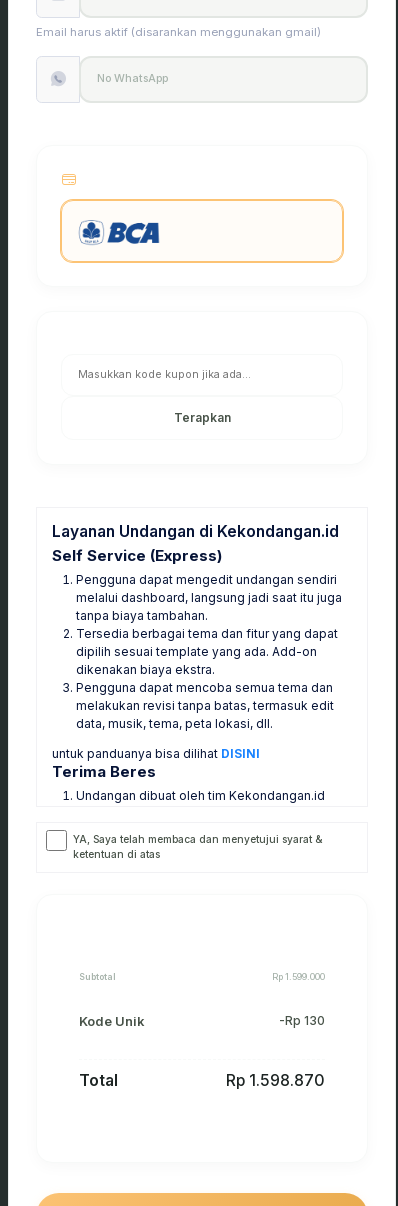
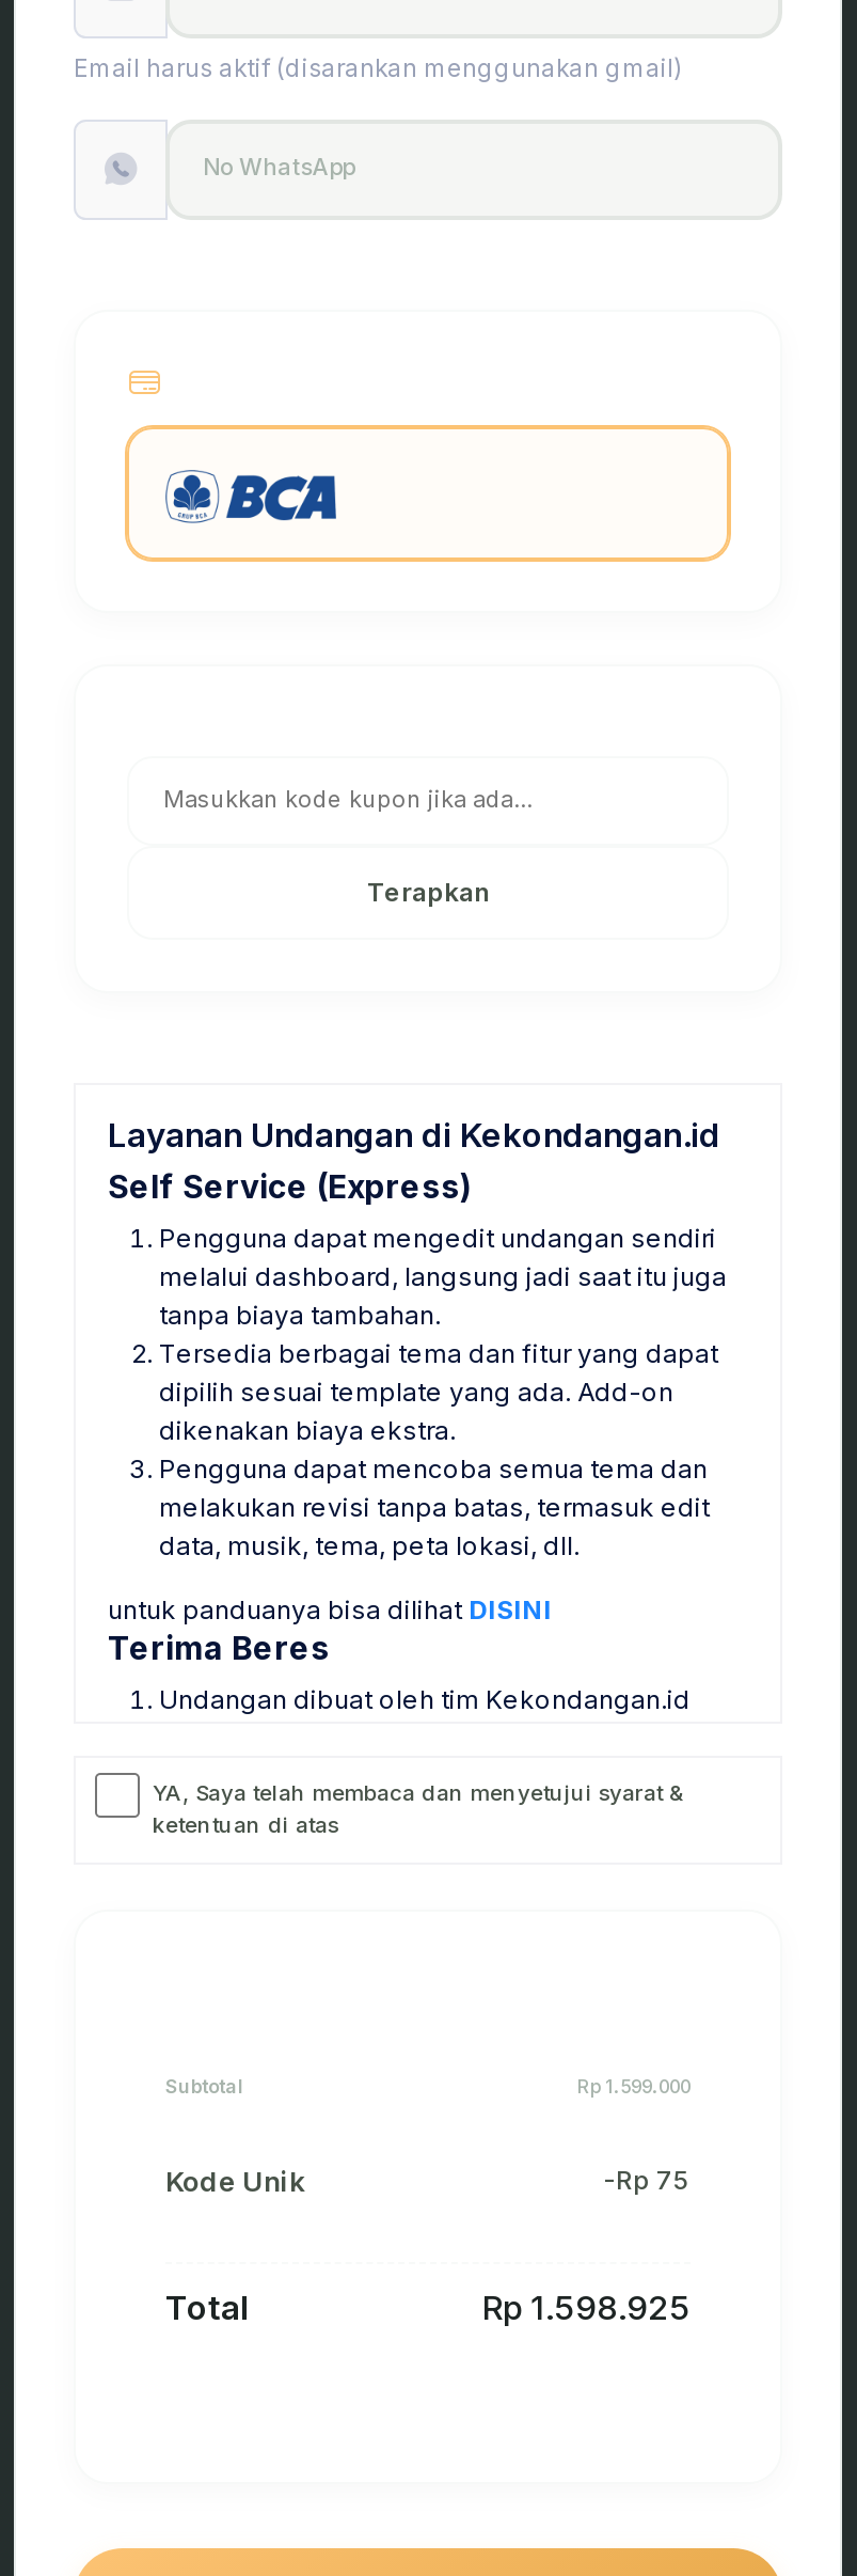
[279,1013,325,1028] -Rp 130 -> [603,2165,691,2197] -Rp 75
[226,1071,325,1090] Rp 1.598.870 -> [481,2287,691,2328] Rp 1.598.925

